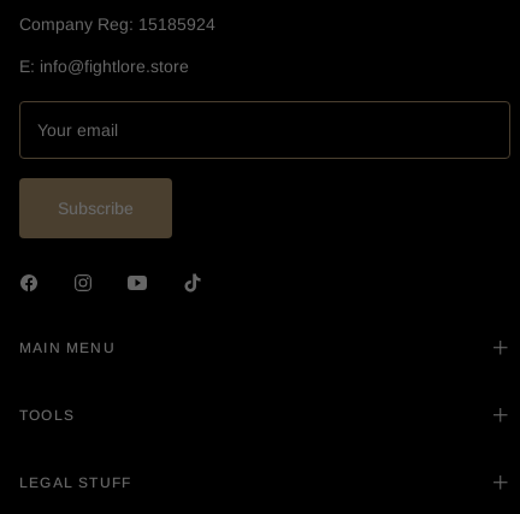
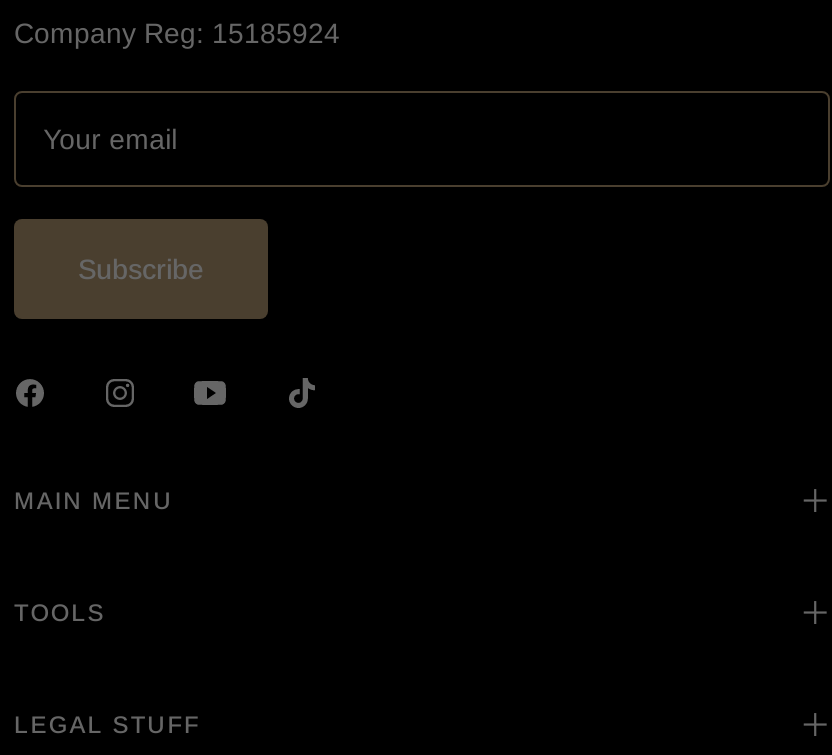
[19,56,189,76] E: info@fightlore.store -> none

